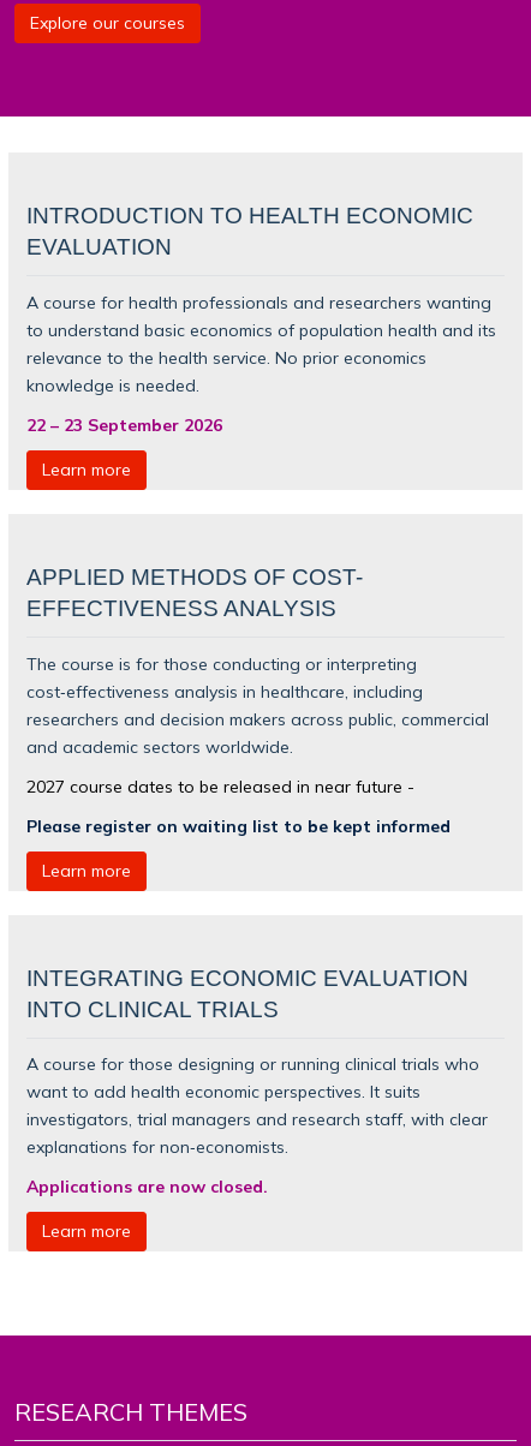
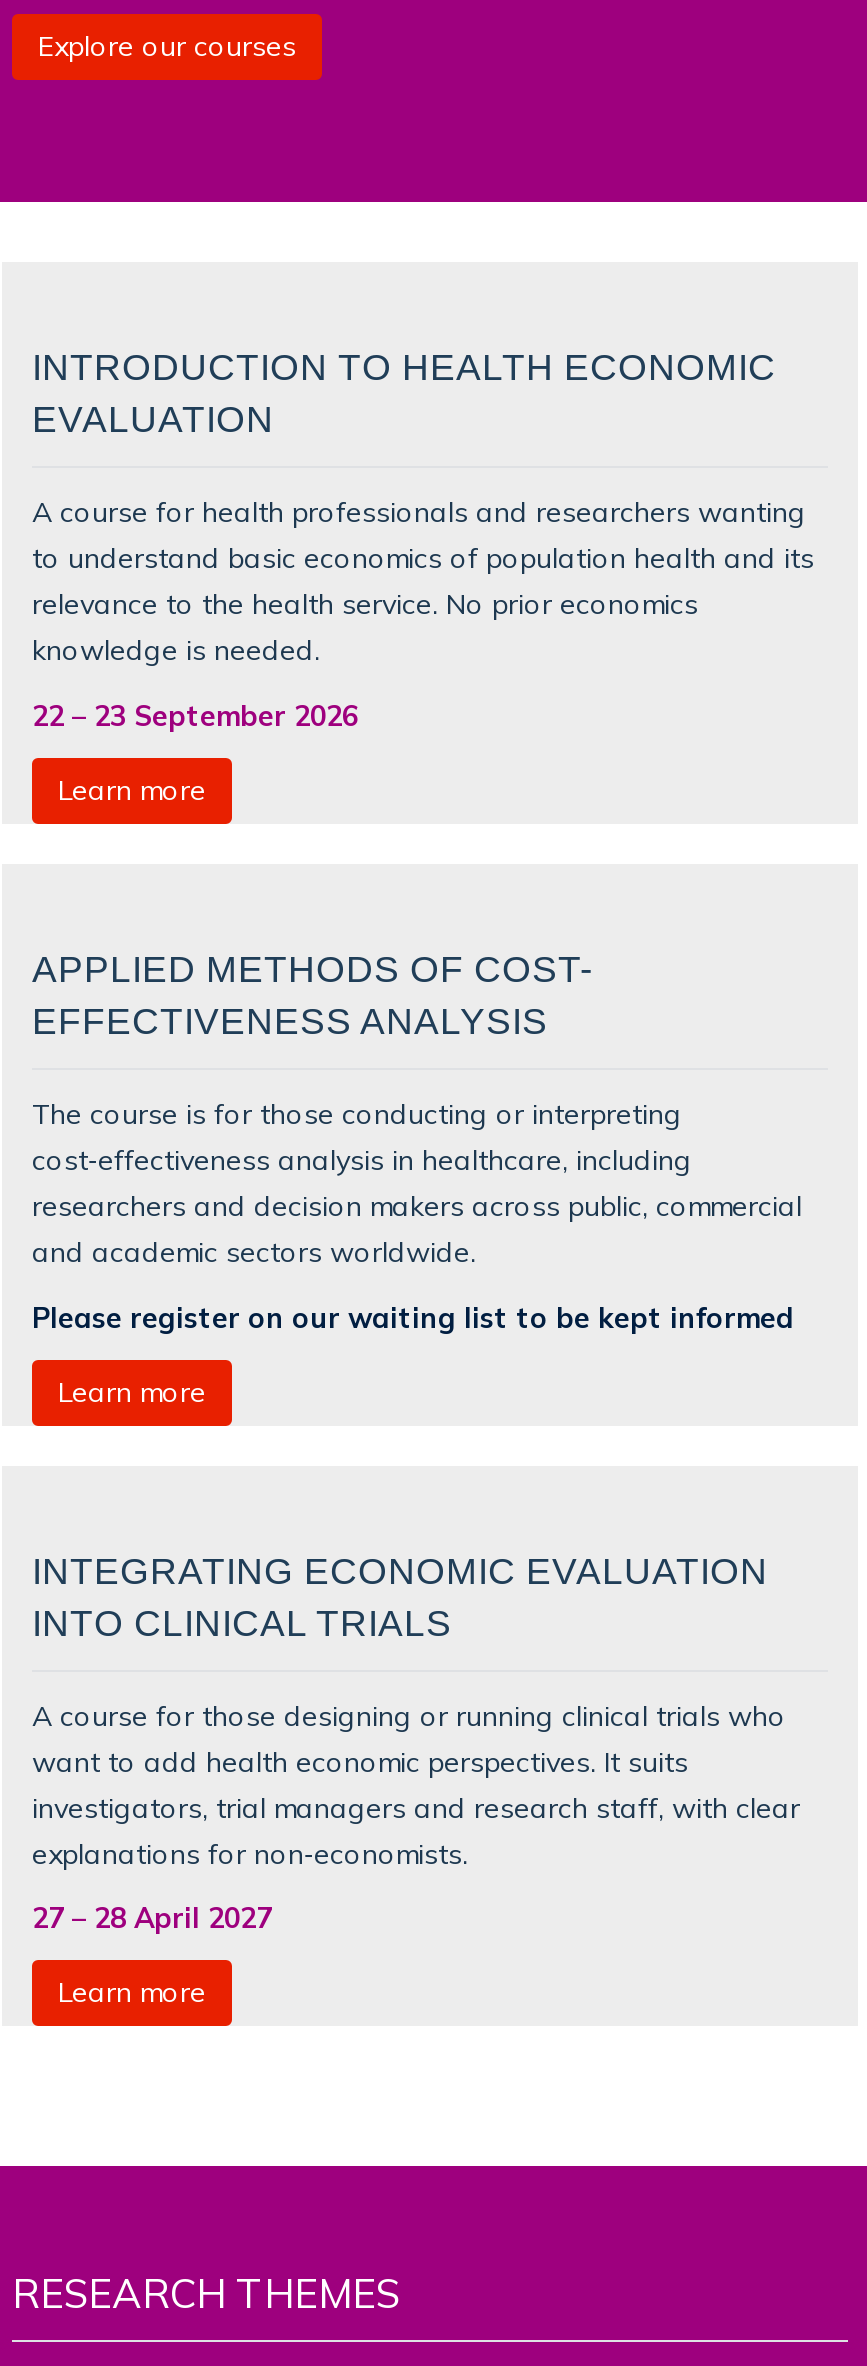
[26,775,451,835] 2027 course dates to be released in near future - | Please register on waiting list to be kept informed -> [32,1299,794,1333] Please register on our waiting list to be kept informed
[26,1176,268,1197] Applications are now closed. -> [32,1901,272,1935] 27 – 28 April 2027

